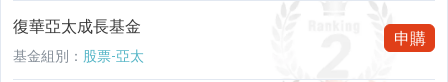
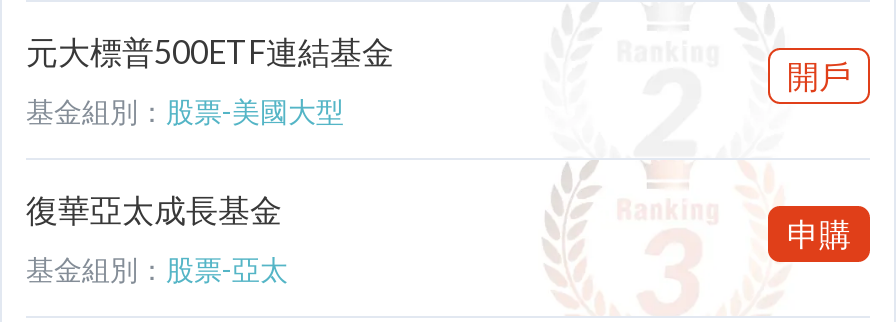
none -> [26,32,394,128] 元大標普500ETF連結基金 | 基金組別：股票-美國大型
none -> [787,56,851,94] 開戶

